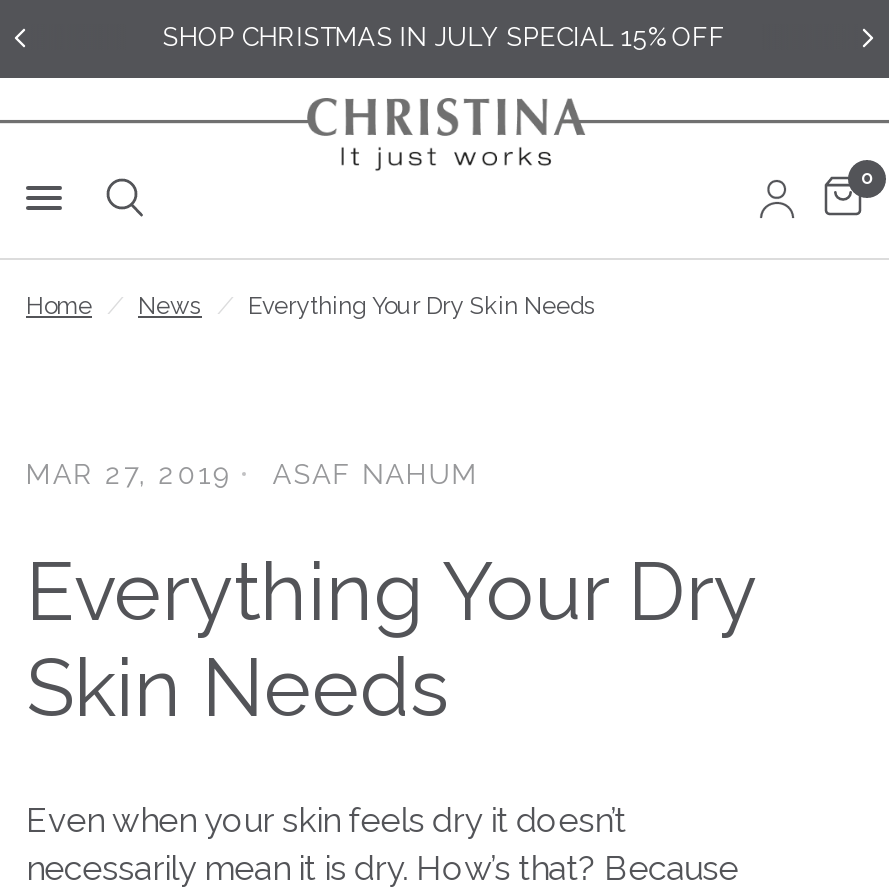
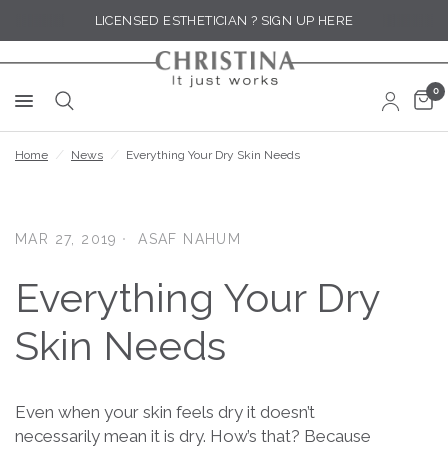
[162,22,726,52] SHOP CHRISTMAS IN JULY SPECIAL 15% OFF -> [95,13,353,28] LICENSED ESTHETICIAN ? SIGN UP HERE

